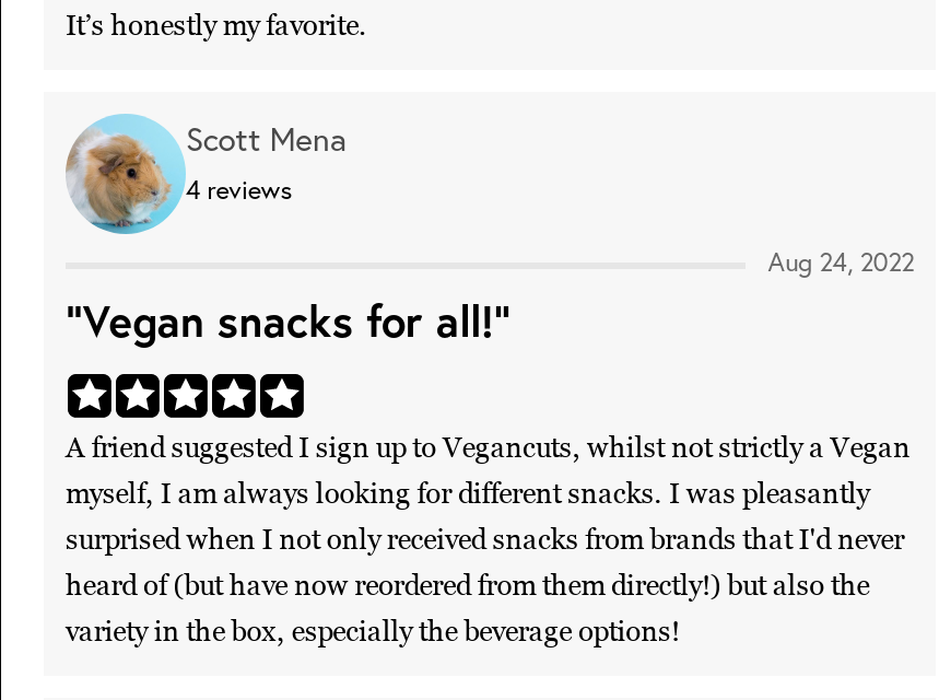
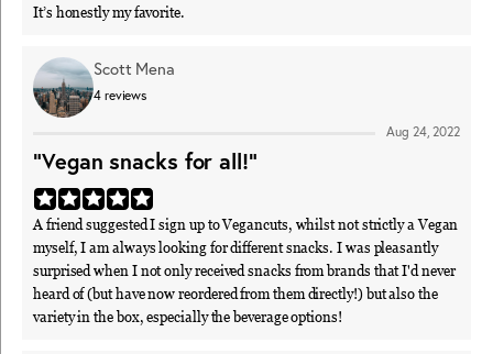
[68,114,184,236] [image] -> [33,59,94,119] [image]

